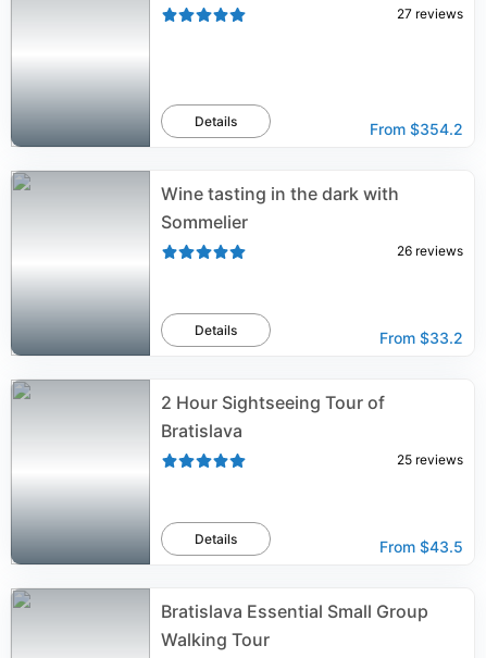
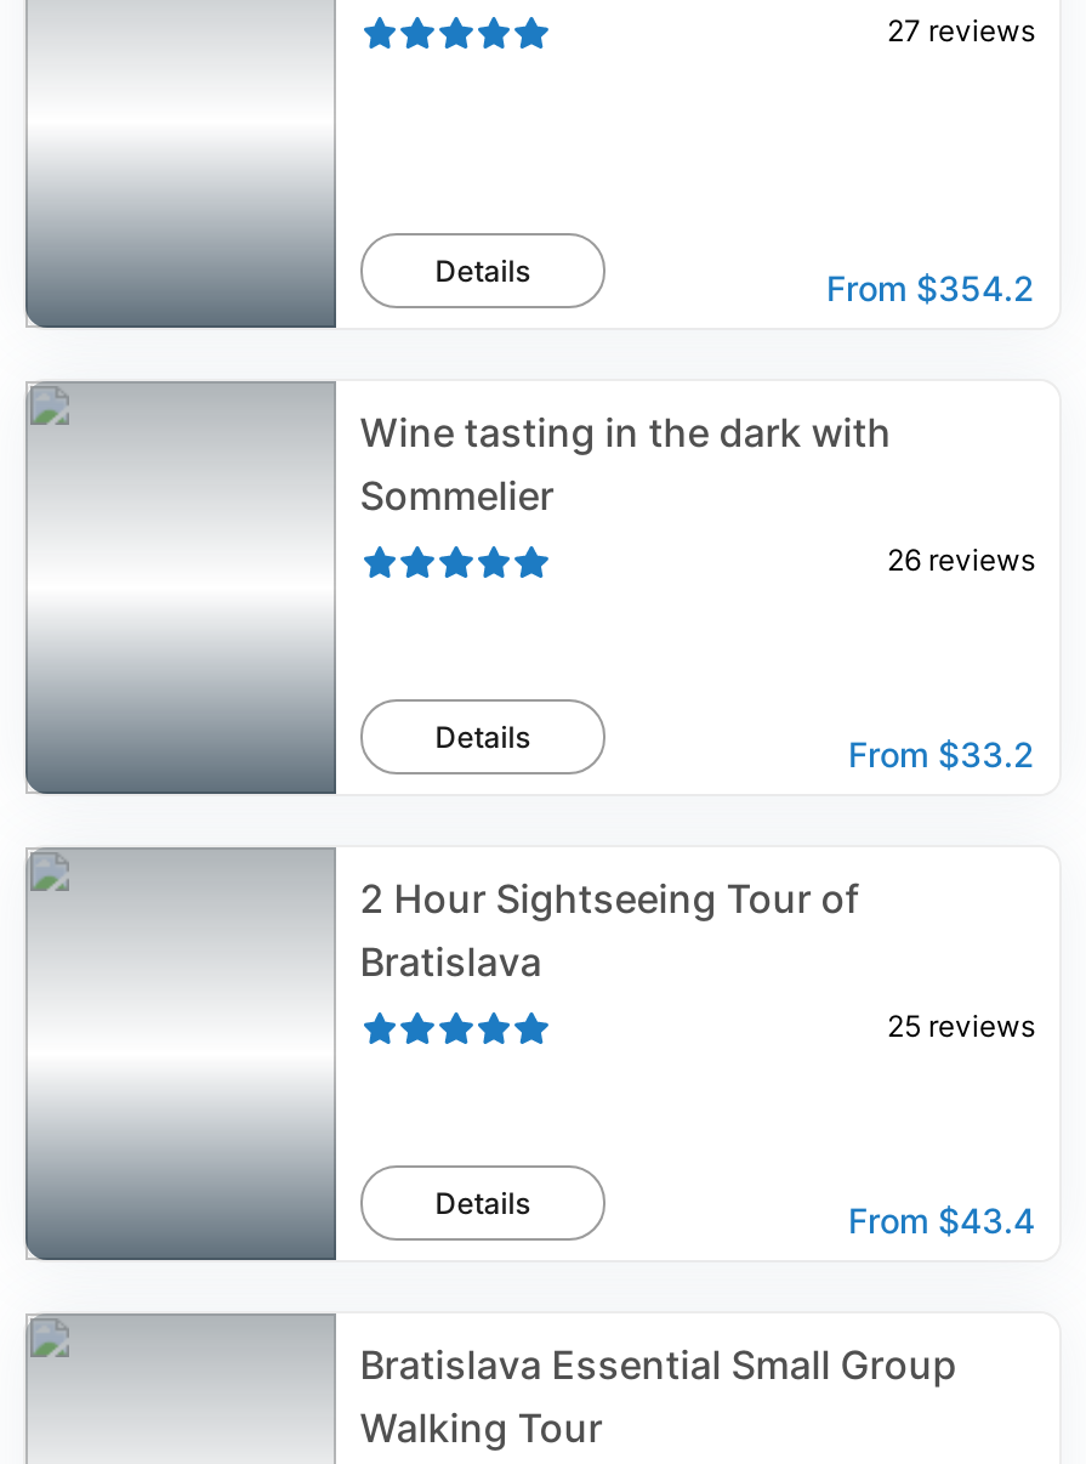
[379,537,463,556] From $43.5 -> [848,1199,1035,1241] From $43.4

